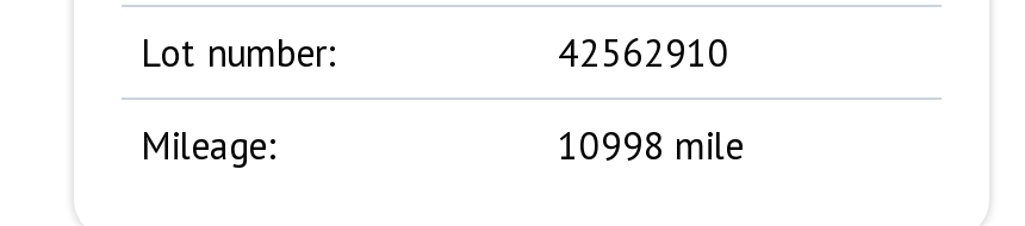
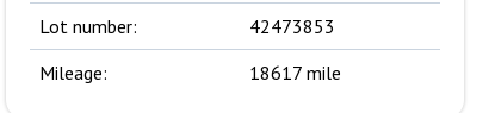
[558,29,729,76] 42562910 -> [249,14,335,38] 42473853
[558,121,744,169] 10998 mile -> [249,61,341,84] 18617 mile

